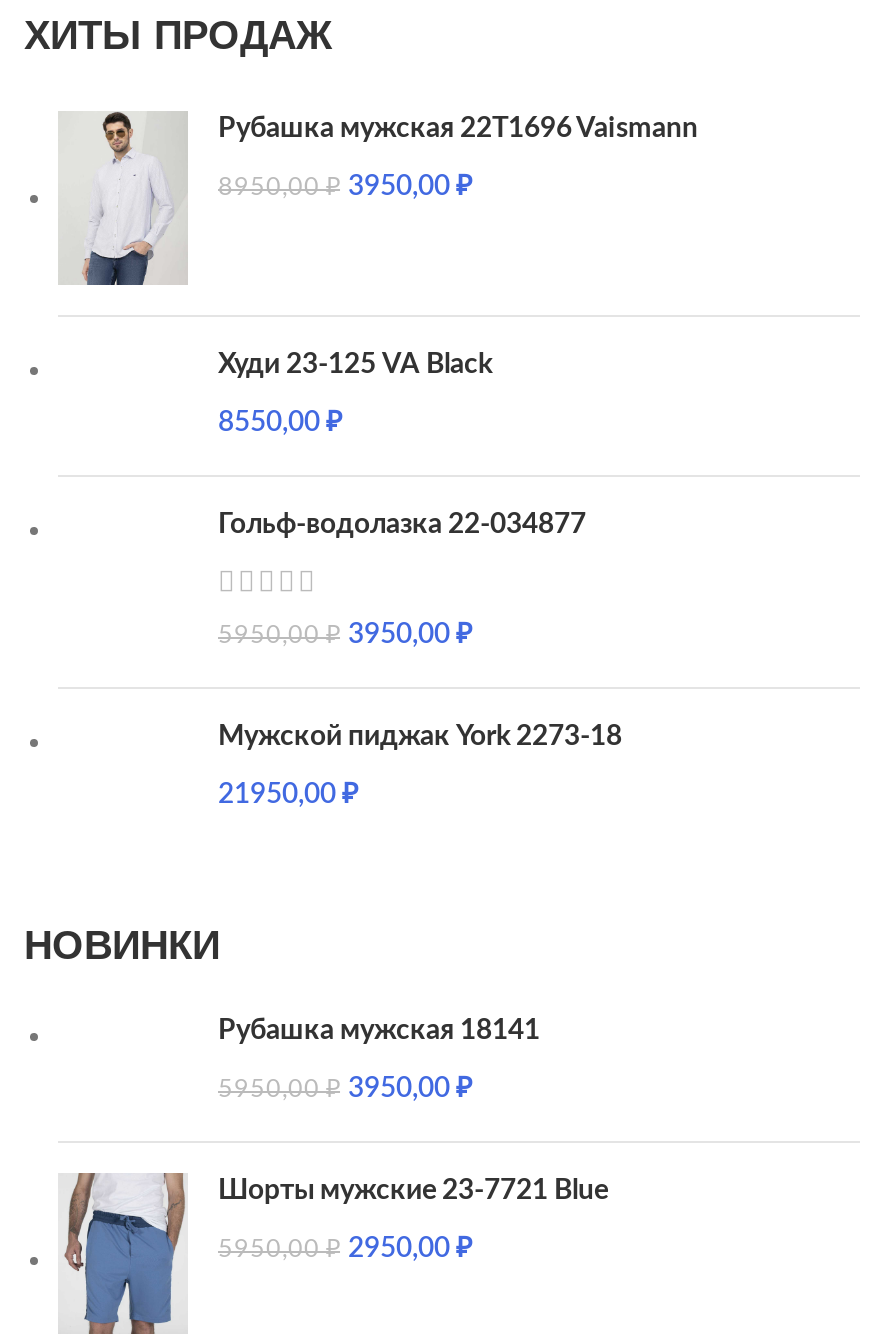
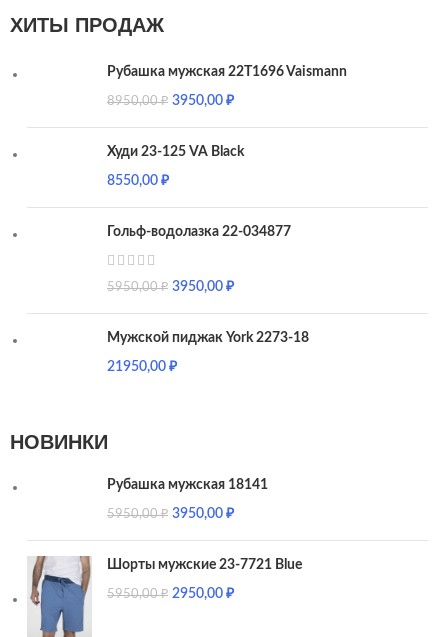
[58,109,188,287] [image] -> none

